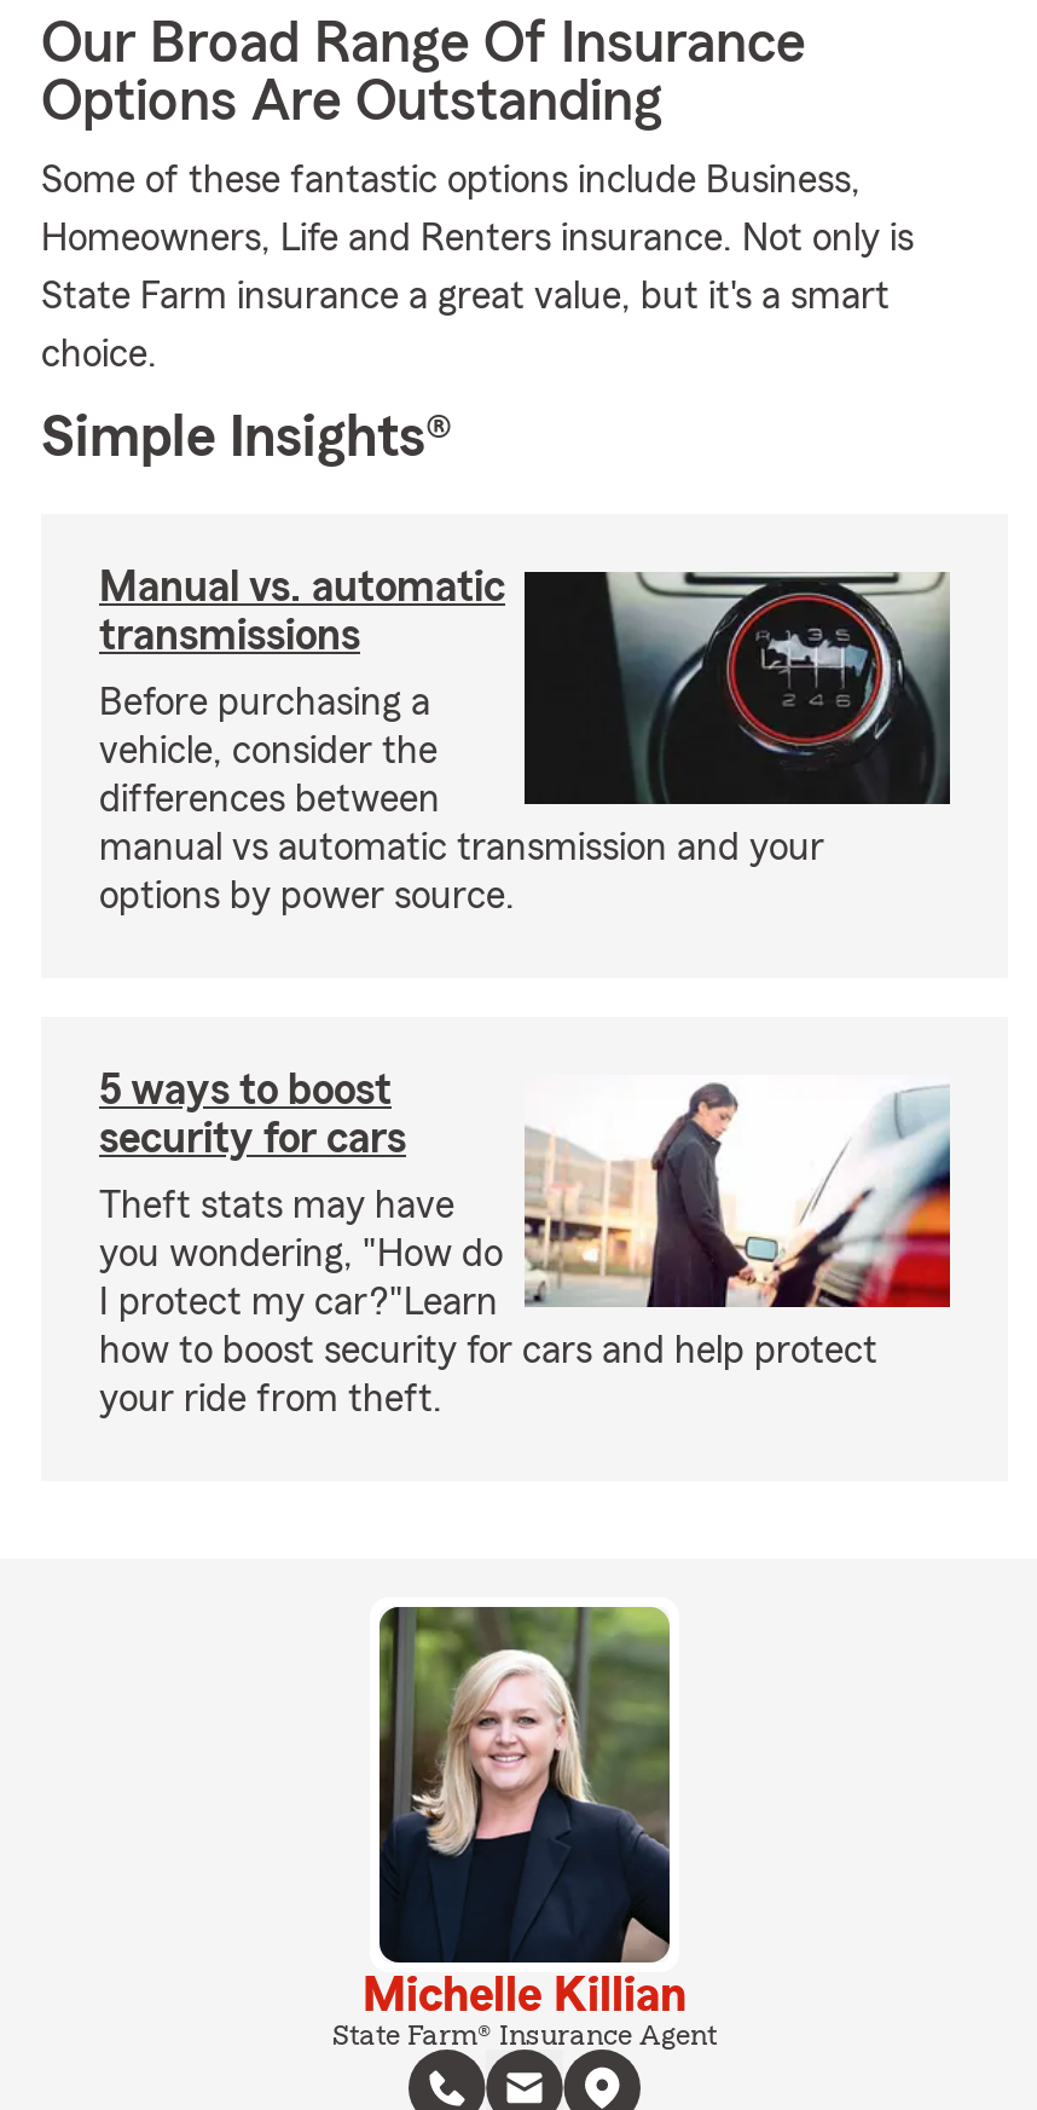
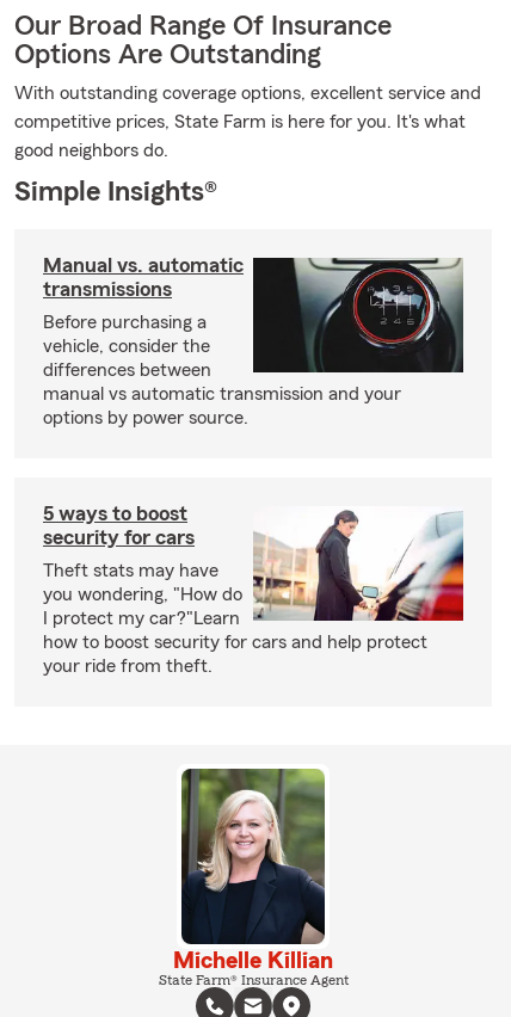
[41,161,914,374] Some of these fantastic options include Business, | Homeowners, Life and Renters insurance. Not only is | State Farm insurance a great value, but it's a smart | choice. -> [14,84,481,160] With outstanding coverage options, excellent service and | competitive prices, State Farm is here for you. It's what | good neighbors do.

